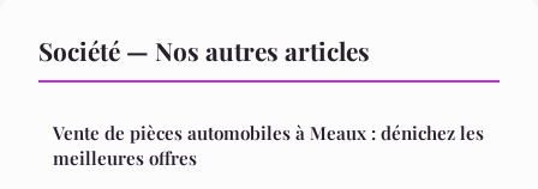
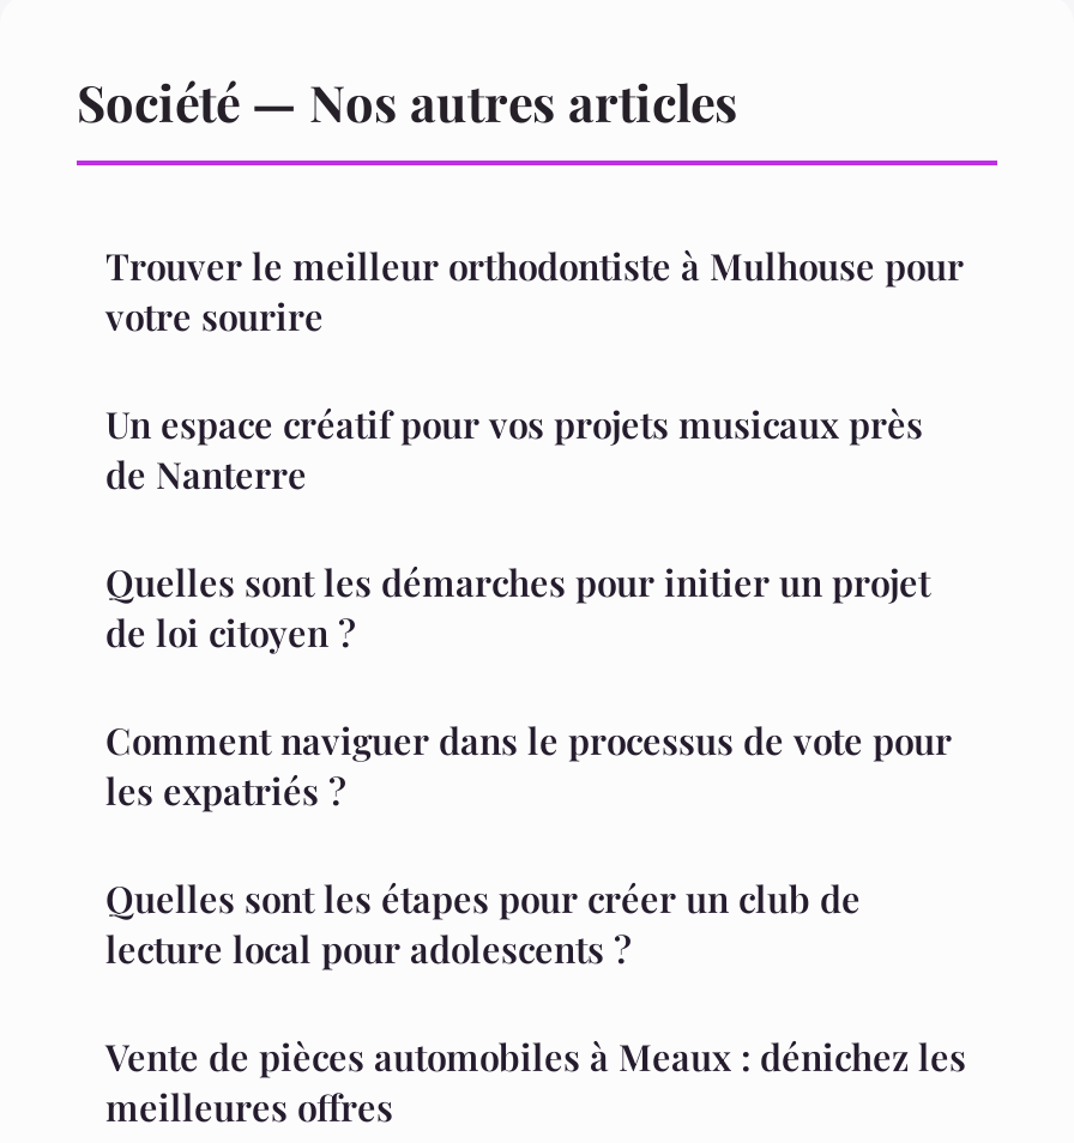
none -> [105,243,964,974] Trouver le meilleur orthodontiste à Mulhouse pour | votre sourire | Un espace créatif pour vos projets musicaux près | de Nanterre | Quelles sont les démarches pour initier un projet | de loi citoyen ? | Comment naviguer dans le processus de vote pour | les expatriés ? | Quelles sont les étapes pour créer un club de | lecture local pour adolescents ?

